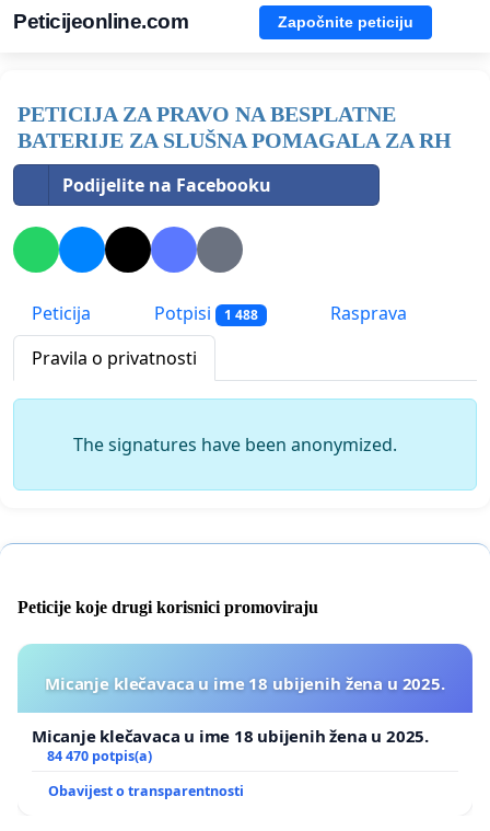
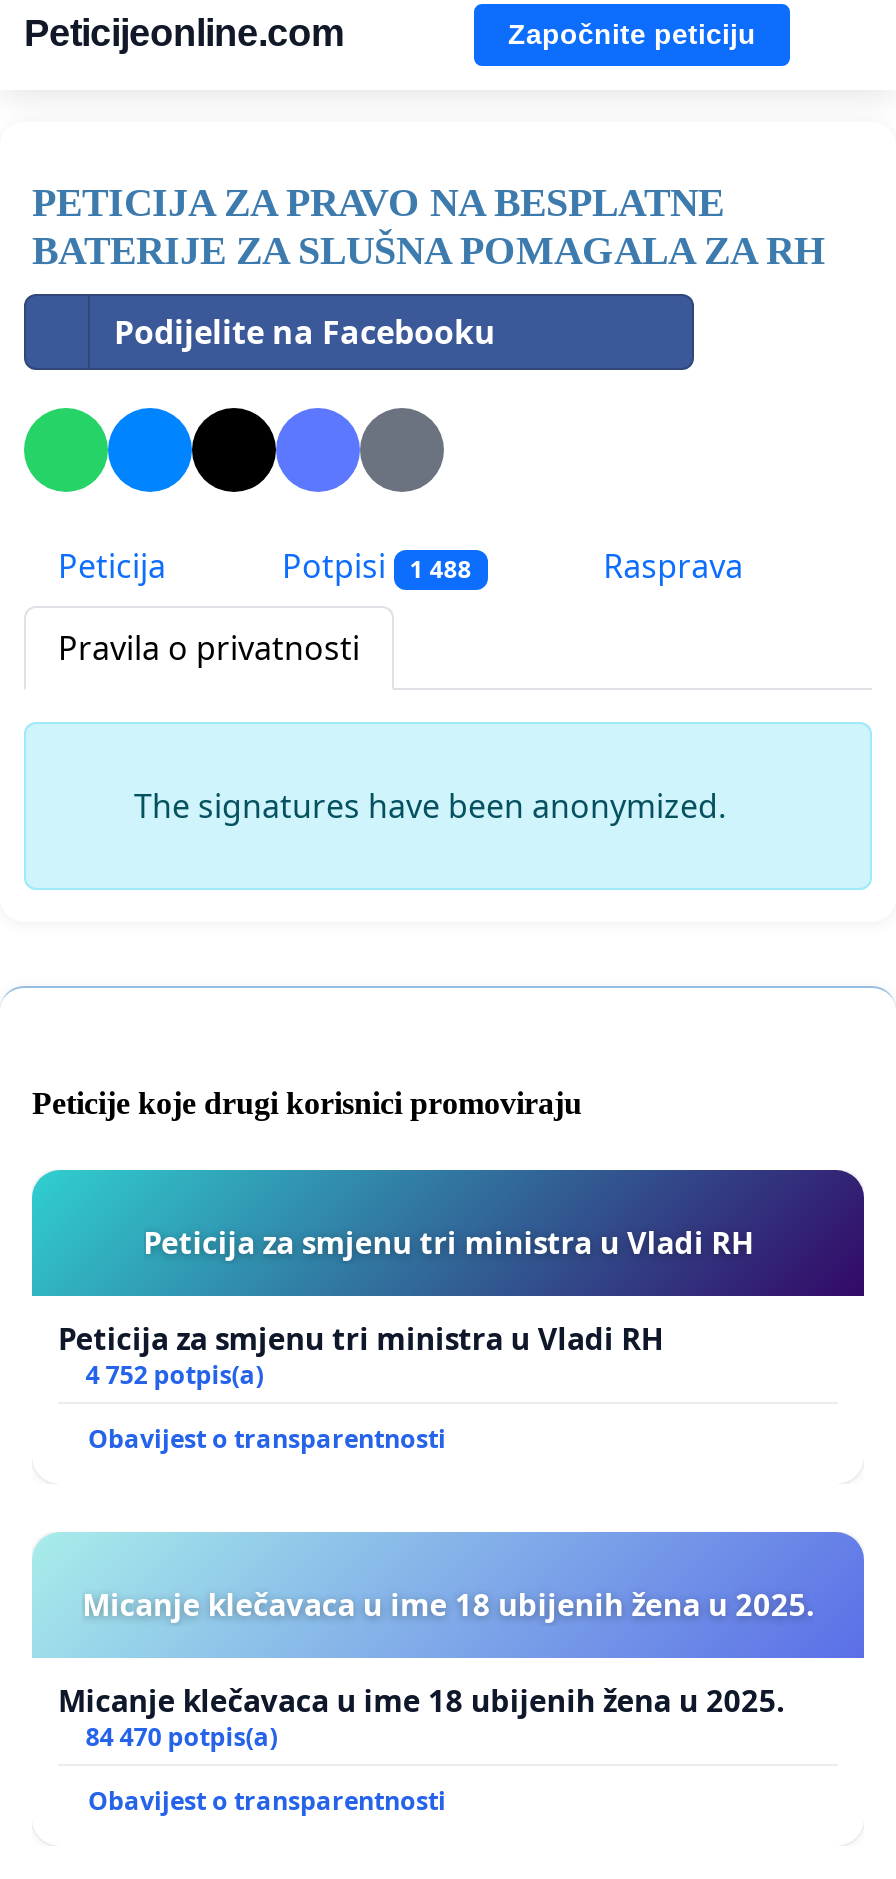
none -> [58,1221,753,1455] Peticija za smjenu tri ministra u Vladi RH | Peticija za smjenu tri ministra u Vladi RH | 4 752 potpis(a) | Obavijest o transparentnosti

